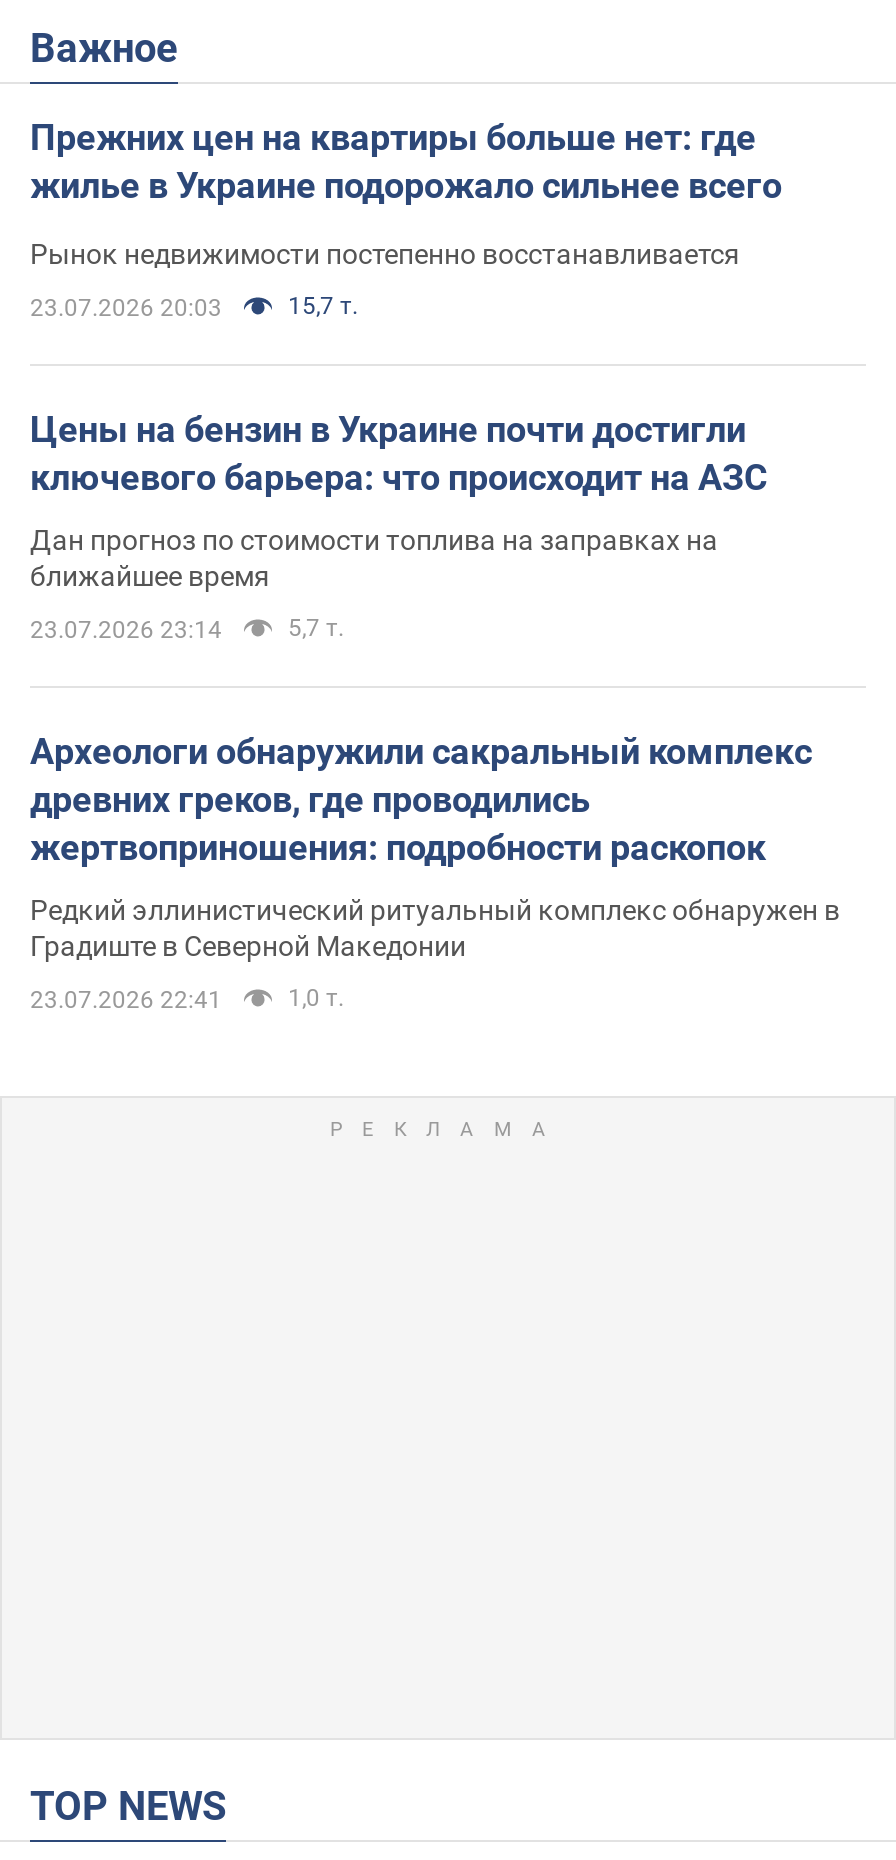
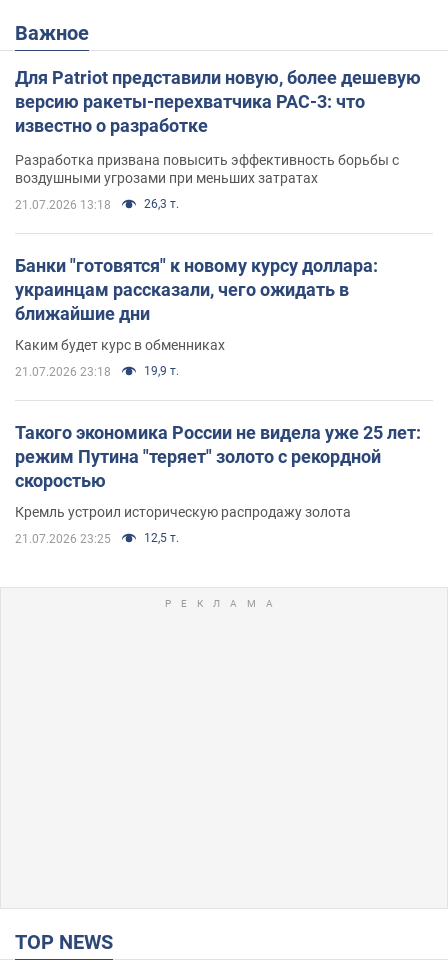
[30,115,782,205] Прежних цен на квартиры больше нет: где | жилье в Украине подорожало сильнее всего -> [15,67,421,136] Для Patriot представили новую, более дешевую | версию ракеты-перехватчика PAC-3: что | известно о разработке
[30,237,740,269] Рынок недвижимости постепенно восстанавливается -> [15,152,399,186] Разработка призвана повысить эффективность борьбы с | воздушными угрозами при меньших затратах
[30,291,358,321] 23.07.2026 20:03 | 15,7 т. -> [15,197,179,212] 21.07.2026 13:18 | 26,3 т.
[30,407,768,497] Цены на бензин в Украине почти достигли | ключевого барьера: что происходит на АЗС -> [15,255,378,324] Банки "готовятся" к новому курсу доллара: | украинцам рассказали, чего ожидать в | ближайшие дни
[30,523,718,591] Дан прогноз по стоимости топлива на заправках на | ближайшее время -> [15,337,225,353] Каким будет курс в обменниках
[30,613,344,643] 23.07.2026 23:14 | 5,7 т. -> [15,364,179,379] 21.07.2026 23:18 | 19,9 т.
[30,729,812,867] Археологи обнаружили сакральный комплекс | древних греков, где проводились | жертвоприношения: подробности раскопок -> [15,422,421,491] Такого экономика России не видела уже 25 лет: | режим Путина "теряет" золото с рекордной | скоростью
[30,893,840,961] Редкий эллинистический ритуальный комплекс обнаружен в | Градиште в Северной Македонии -> [15,504,351,520] Кремль устроил историческую распродажу золота
[30,983,344,1013] 23.07.2026 22:41 | 1,0 т. -> [15,531,179,546] 21.07.2026 23:25 | 12,5 т.

